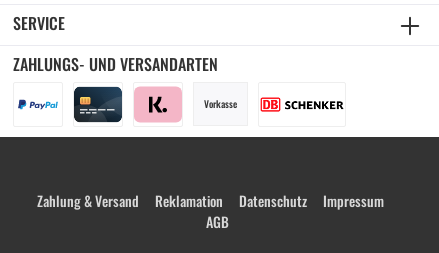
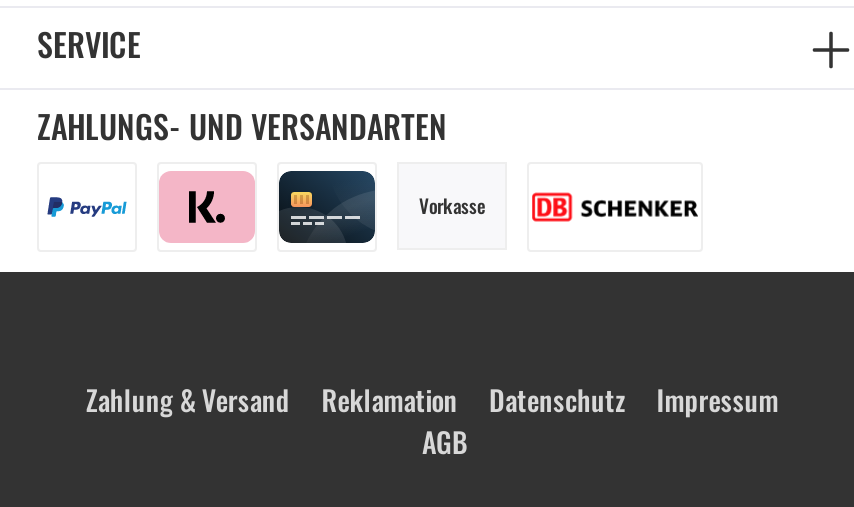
[73,86,123,123] [image] -> [159,172,255,242] [image]
[134,86,182,123] [image] -> [277,168,377,246] [image]

